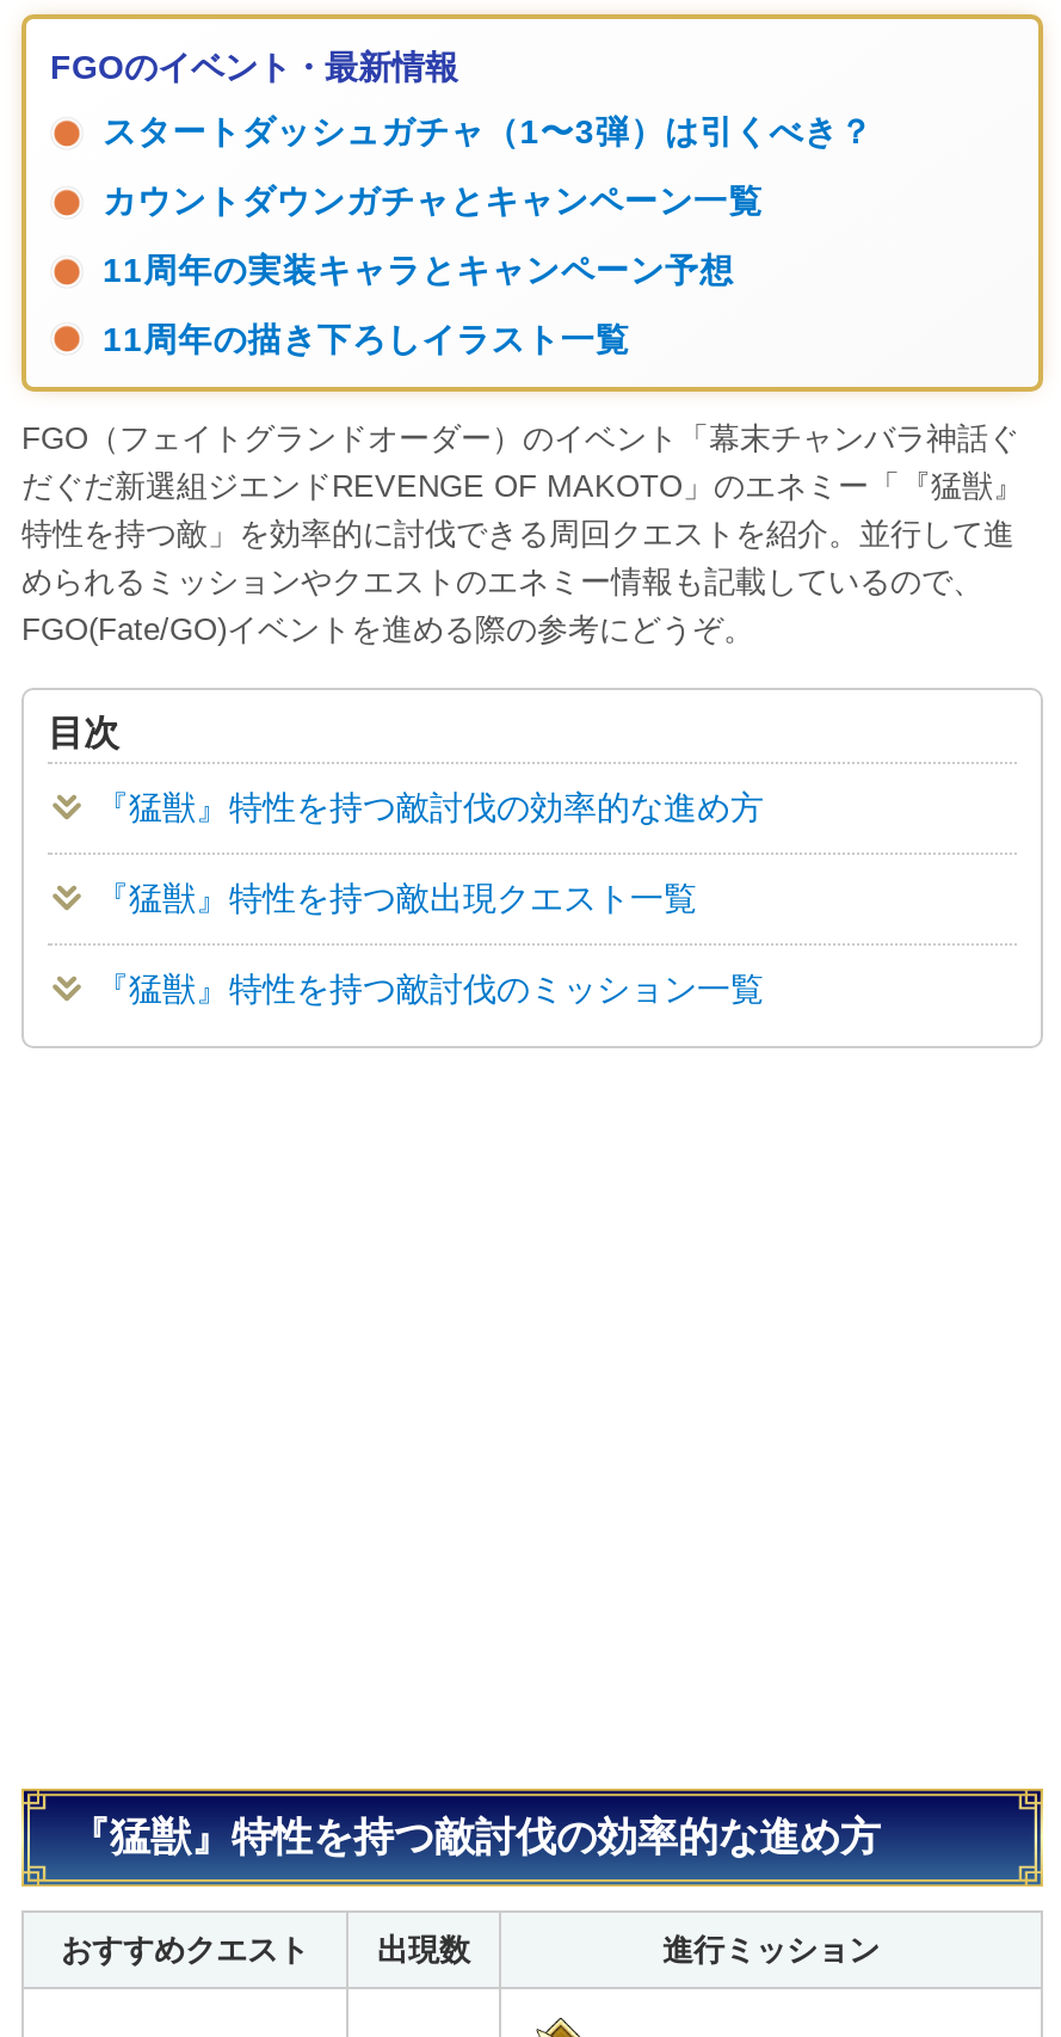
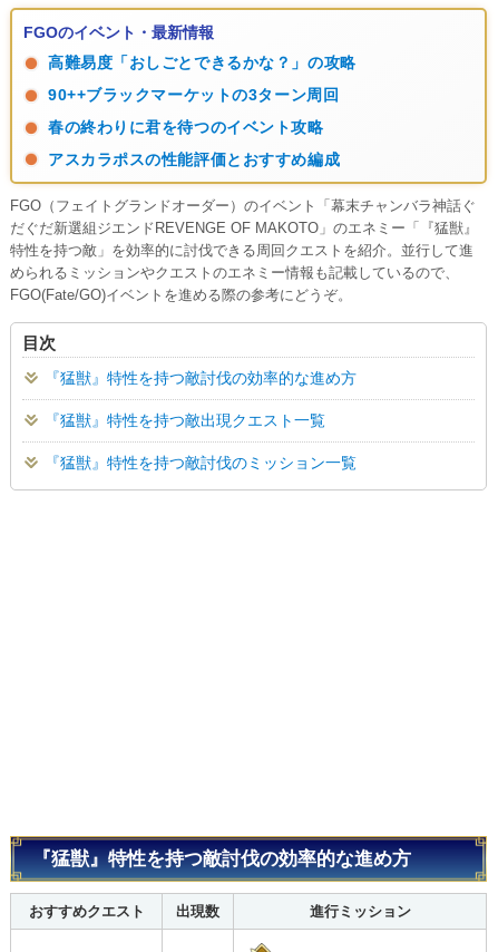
[103,112,873,150] スタートダッシュガチャ（1〜3弾）は引くべき？ -> [48,54,356,71] 高難易度「おしごとできるかな？」の攻略
[103,181,763,220] カウントダウンガチャとキャンペーン一覧 -> [48,86,339,104] 90++ブラックマーケットの3ターン周回
[103,251,734,289] 11周年の実装キャラとキャンペーン予想 -> [48,118,324,136] 春の終わりに君を待つのイベント攻略
[103,320,630,358] 11周年の描き下ろしイラスト一覧 -> [48,150,340,168] アスカラポスの性能評価とおすすめ編成

